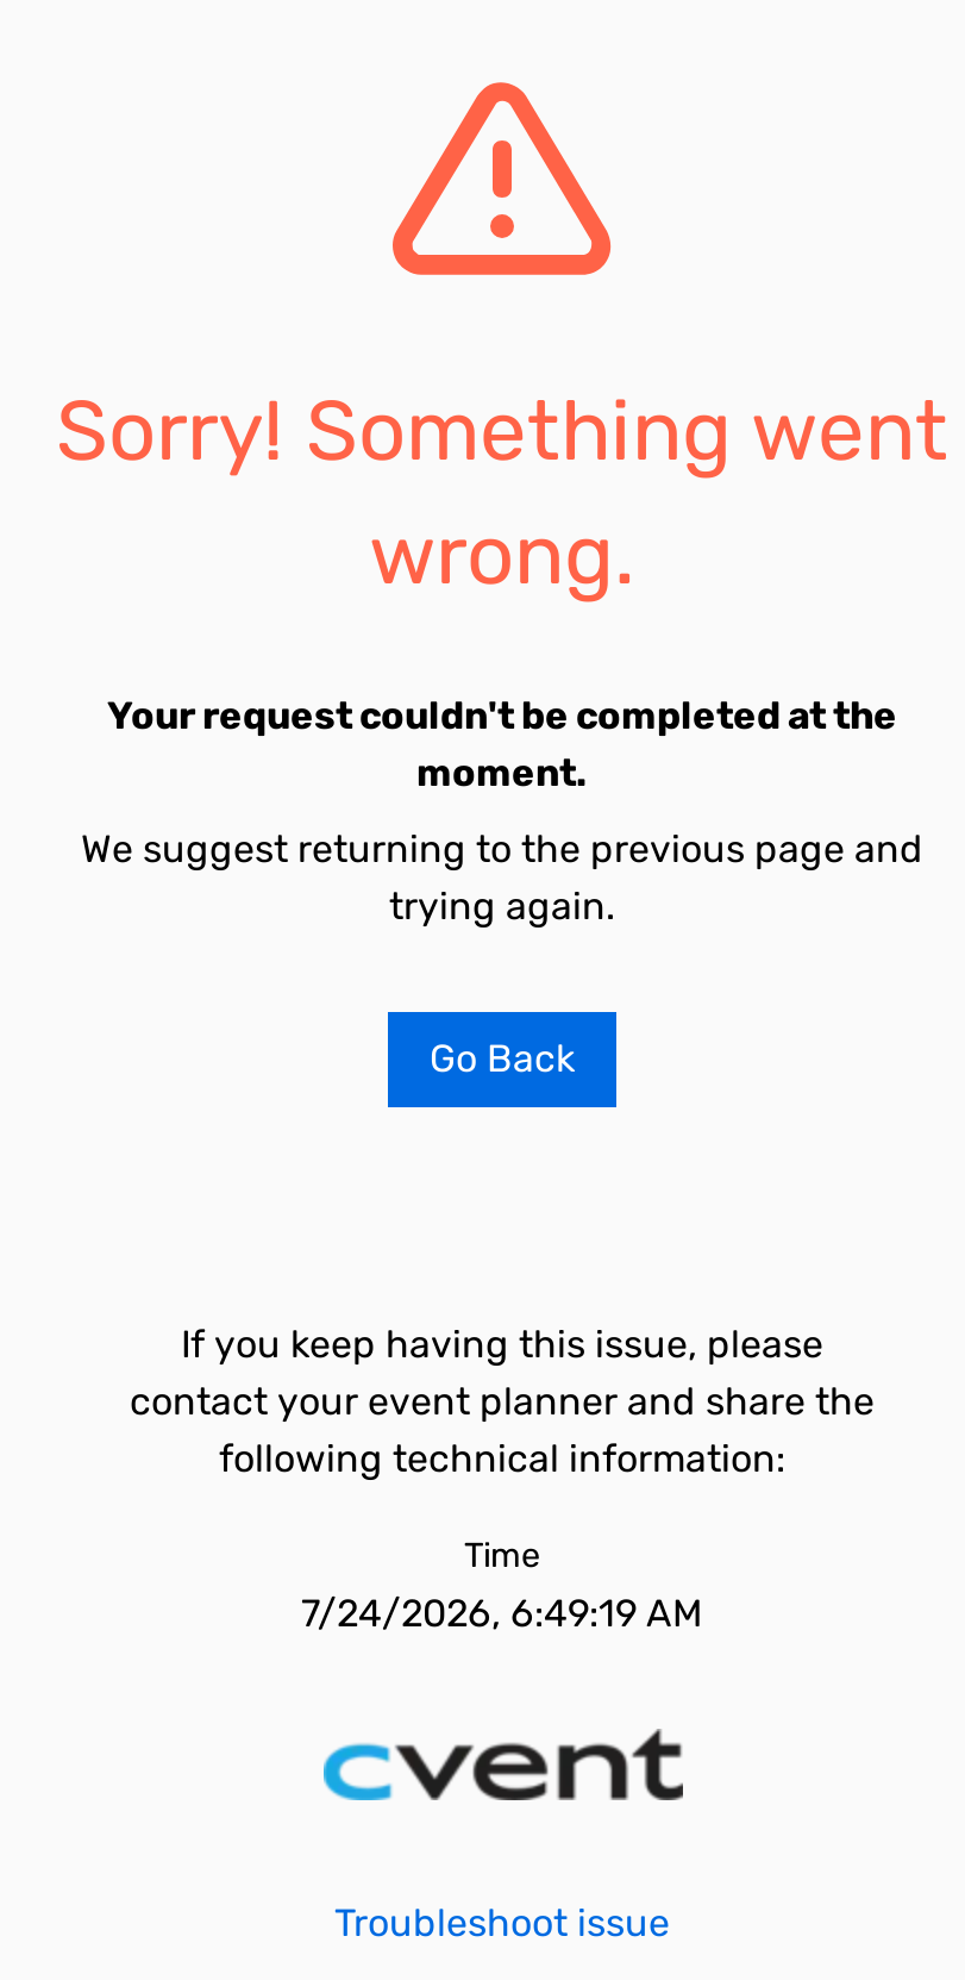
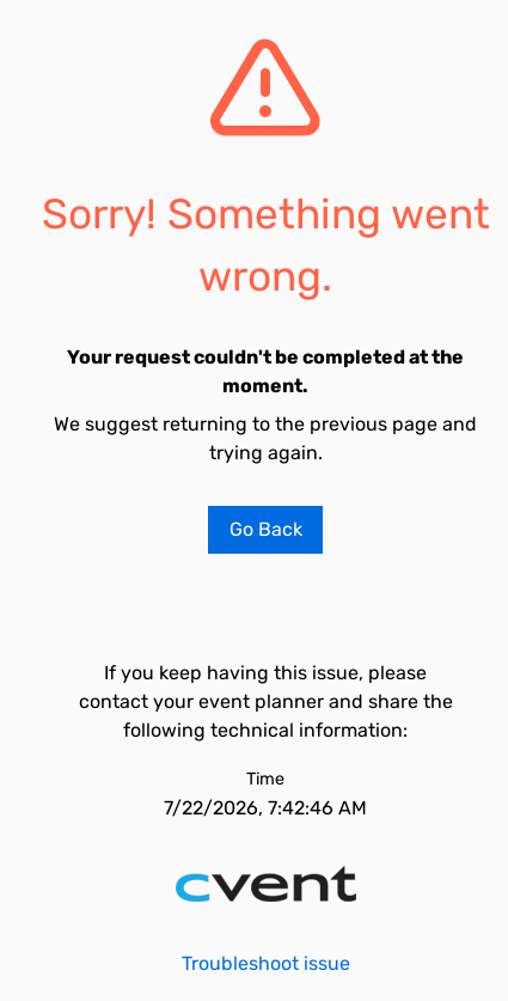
[301,1591,703,1636] 7/24/2026, 6:49:19 AM -> [164,796,367,819] 7/22/2026, 7:42:46 AM

